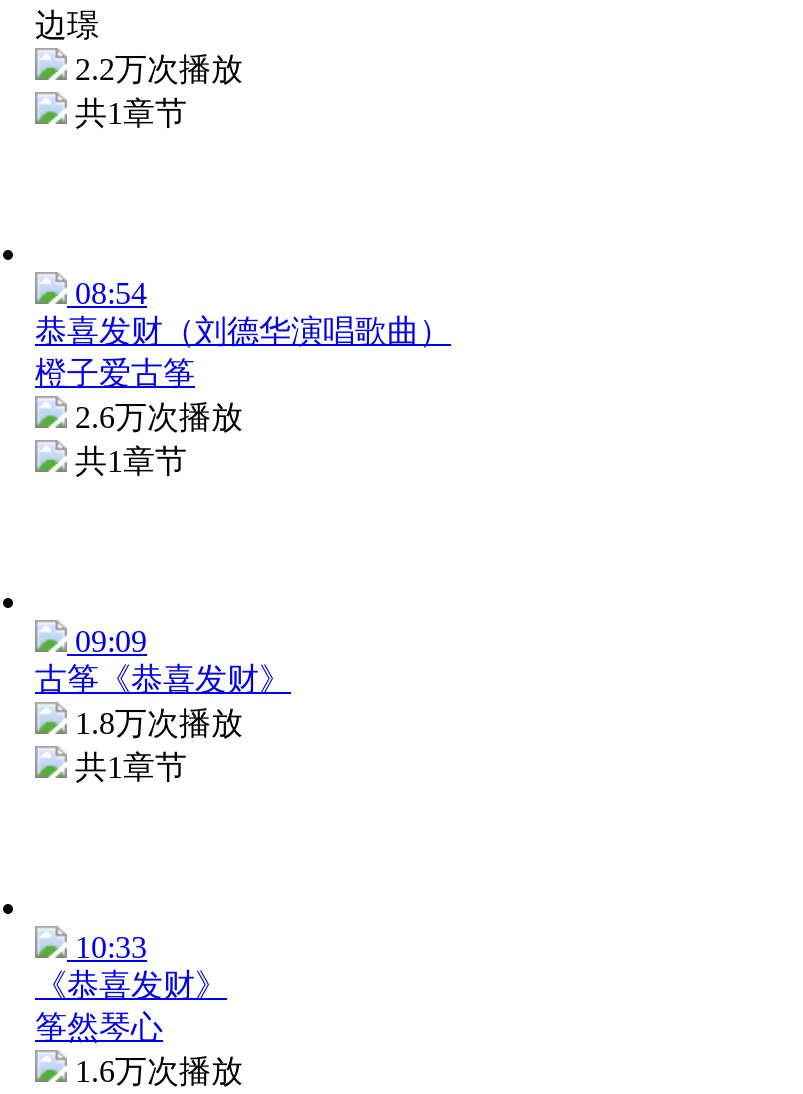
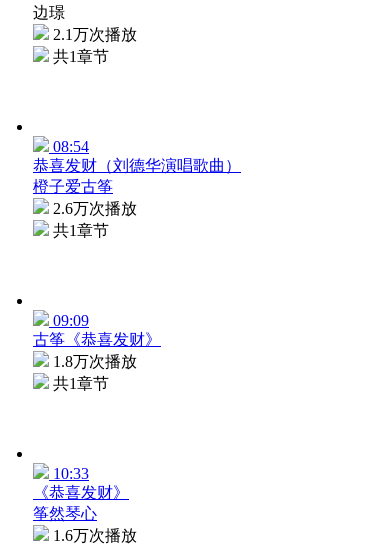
[75,51,243,85] 2.2万次播放 -> [53,26,137,43] 2.1万次播放

